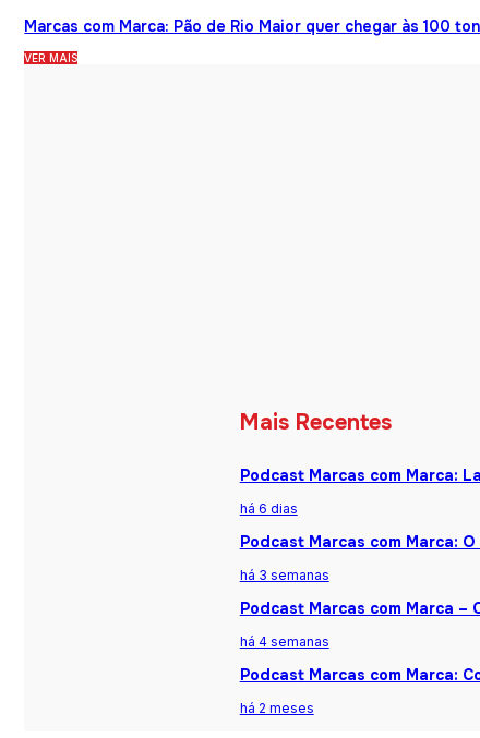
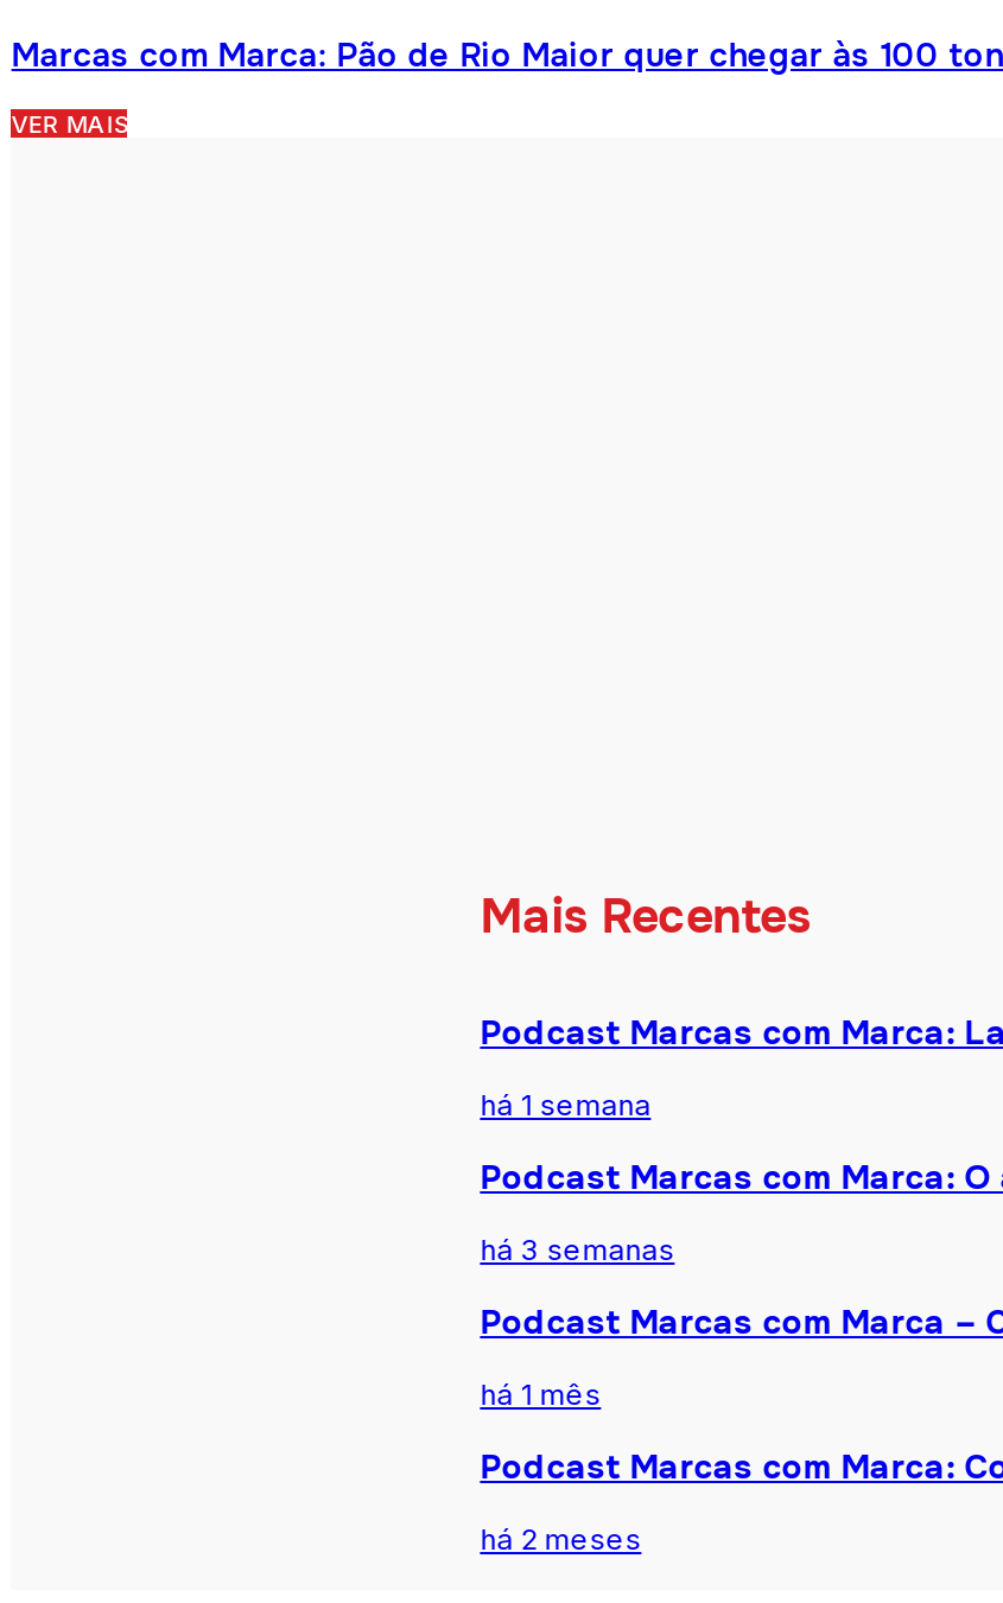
[240,500,297,517] há 6 dias -> [480,1087,651,1123] há 1 semana
[240,633,329,650] há 4 semanas -> [480,1377,601,1412] há 1 mês

